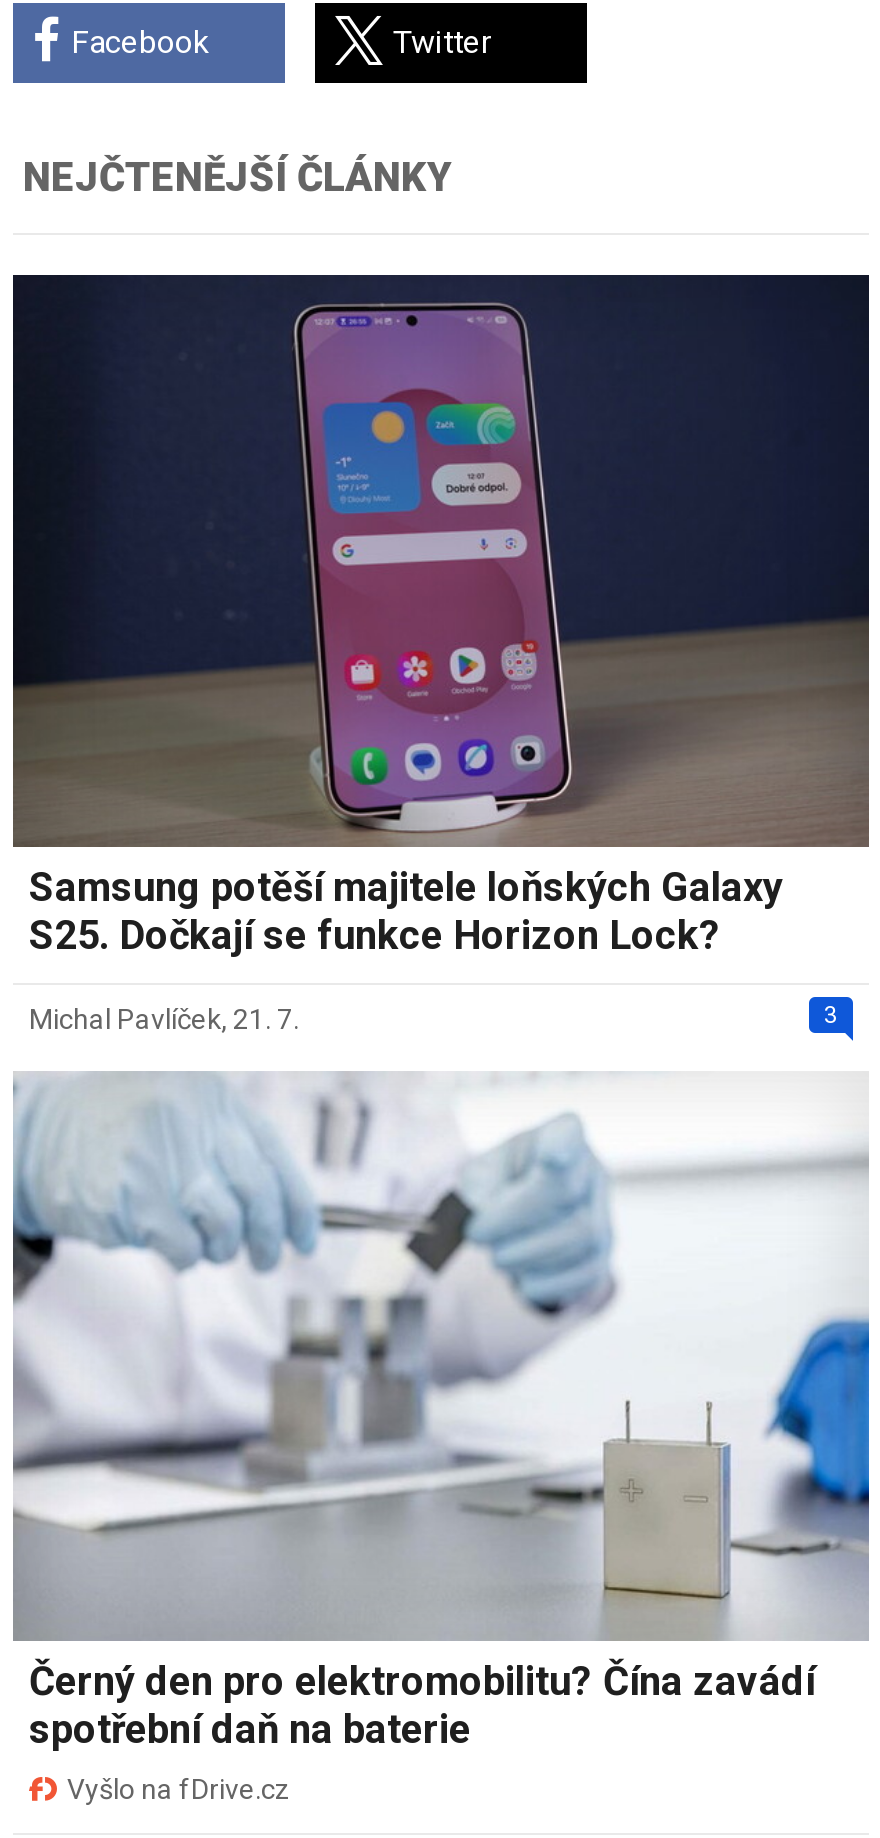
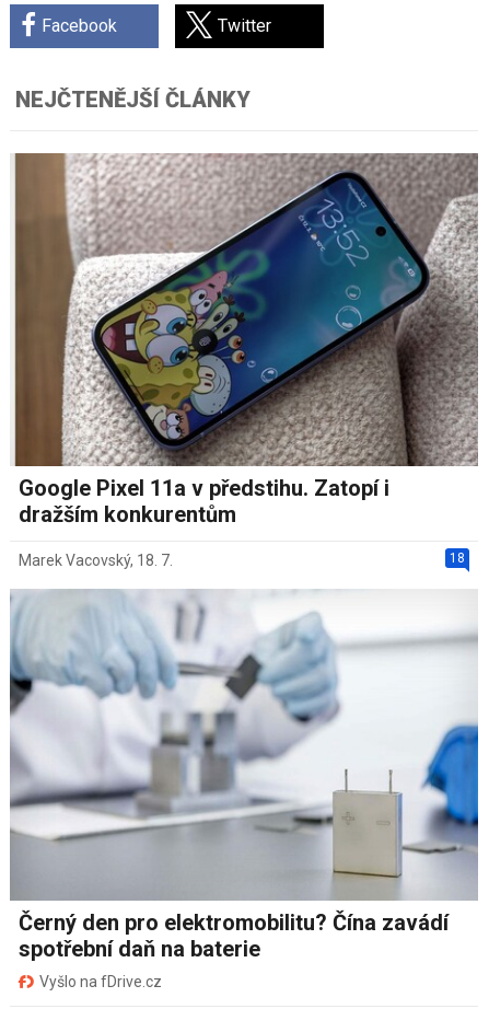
[11,273,871,958] [image] | Samsung potěší majitele loňských Galaxy | S25. Dočkají se funkce Horizon Lock? -> [10,152,479,527] [image] | Google Pixel 11a v předstihu. Zatopí i | dražším konkurentům
[29,1000,838,1034] 3 | Michal Pavlíček, 21. 7. -> [19,550,465,569] 18 | Marek Vacovský, 18. 7.

